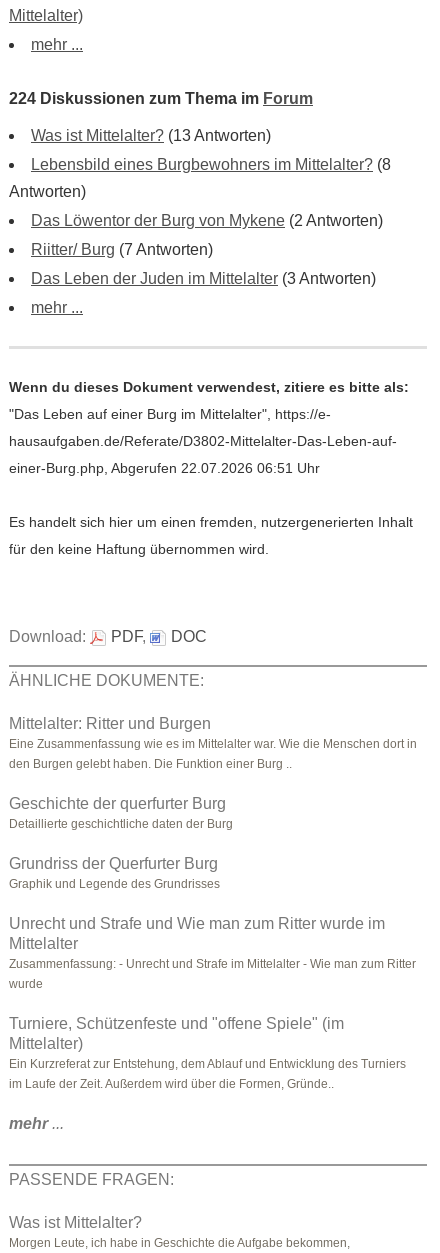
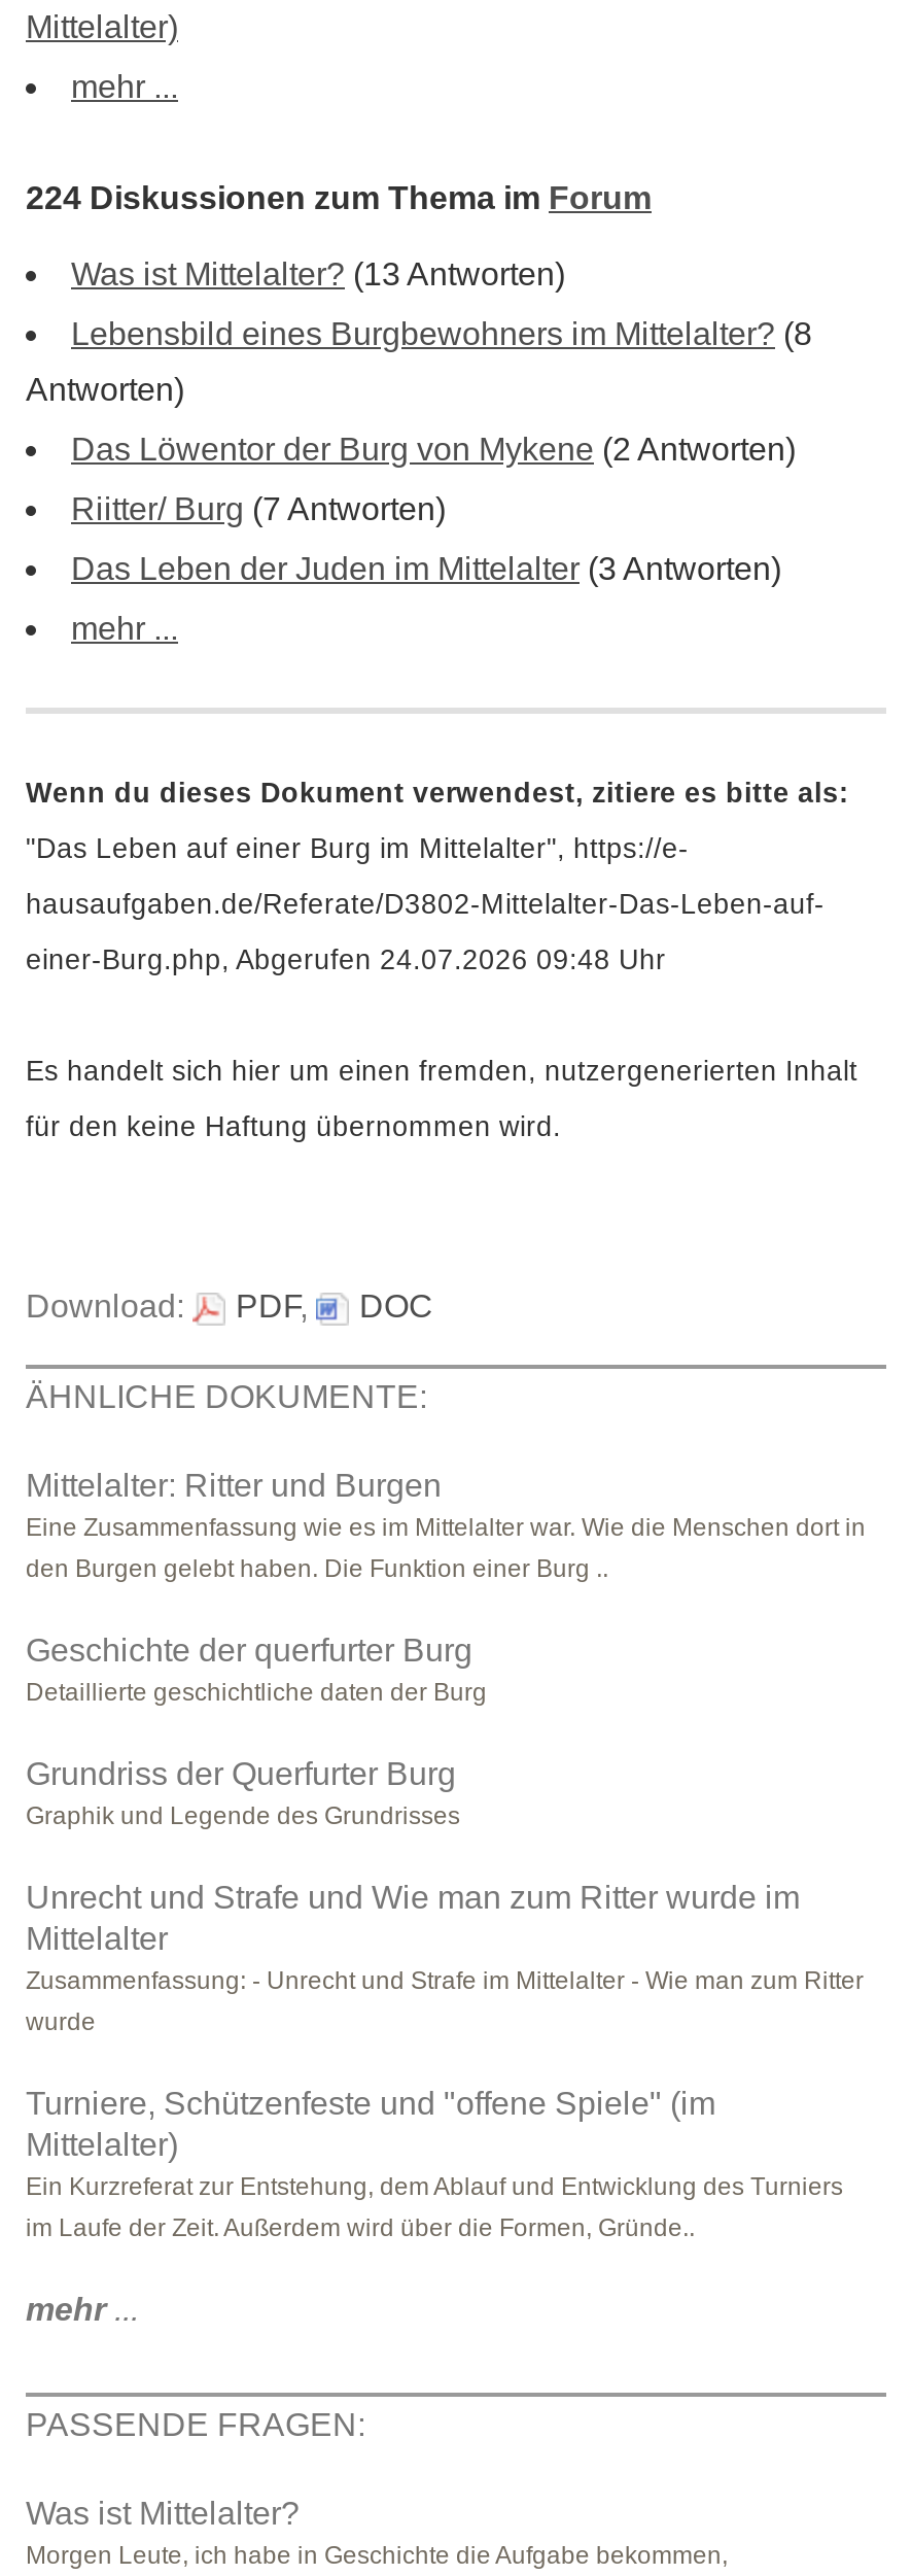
[9,461,320,476] einer-Burg.php, Abgerufen 22.07.2026 06:51 Uhr -> [26,944,666,975] einer-Burg.php, Abgerufen 24.07.2026 09:48 Uhr

